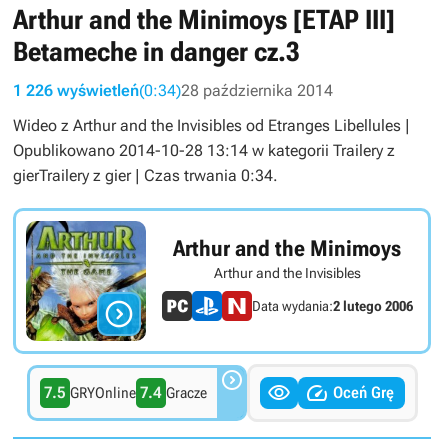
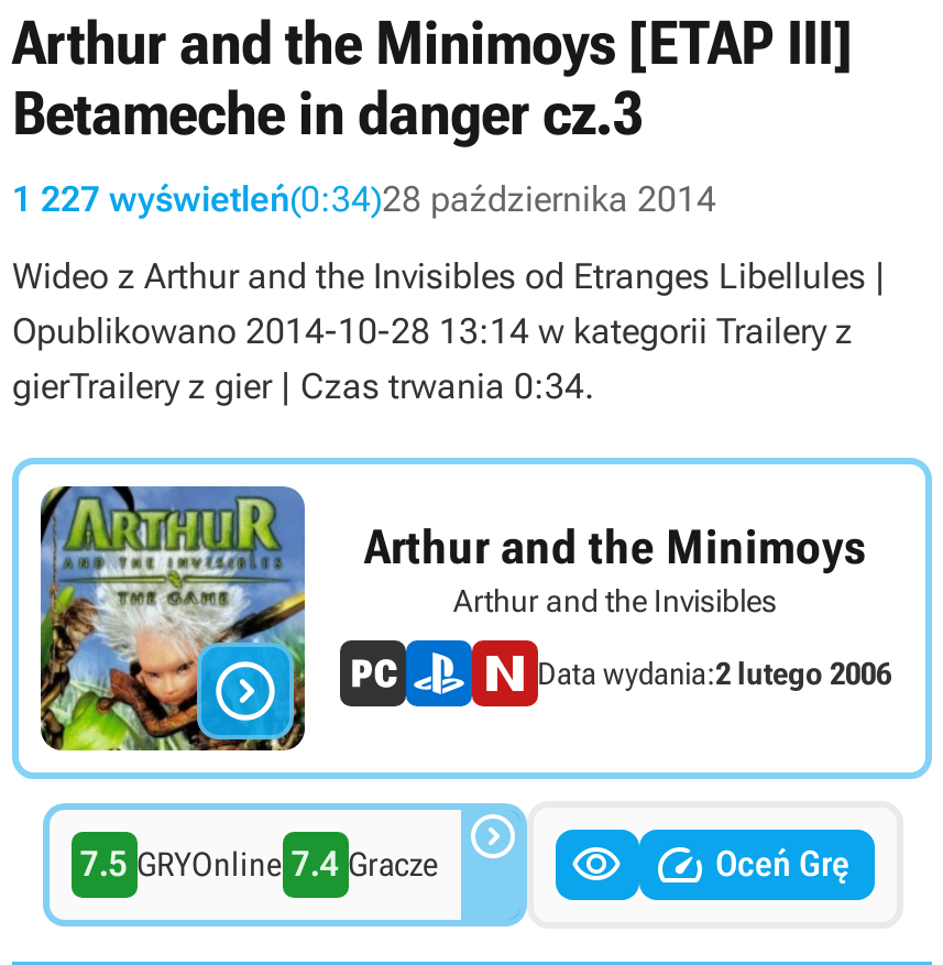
[13,81,333,100] 1 226 wyświetleń(0:34)28 października 2014 -> [12,178,716,220] 1 227 wyświetleń(0:34)28 października 2014

